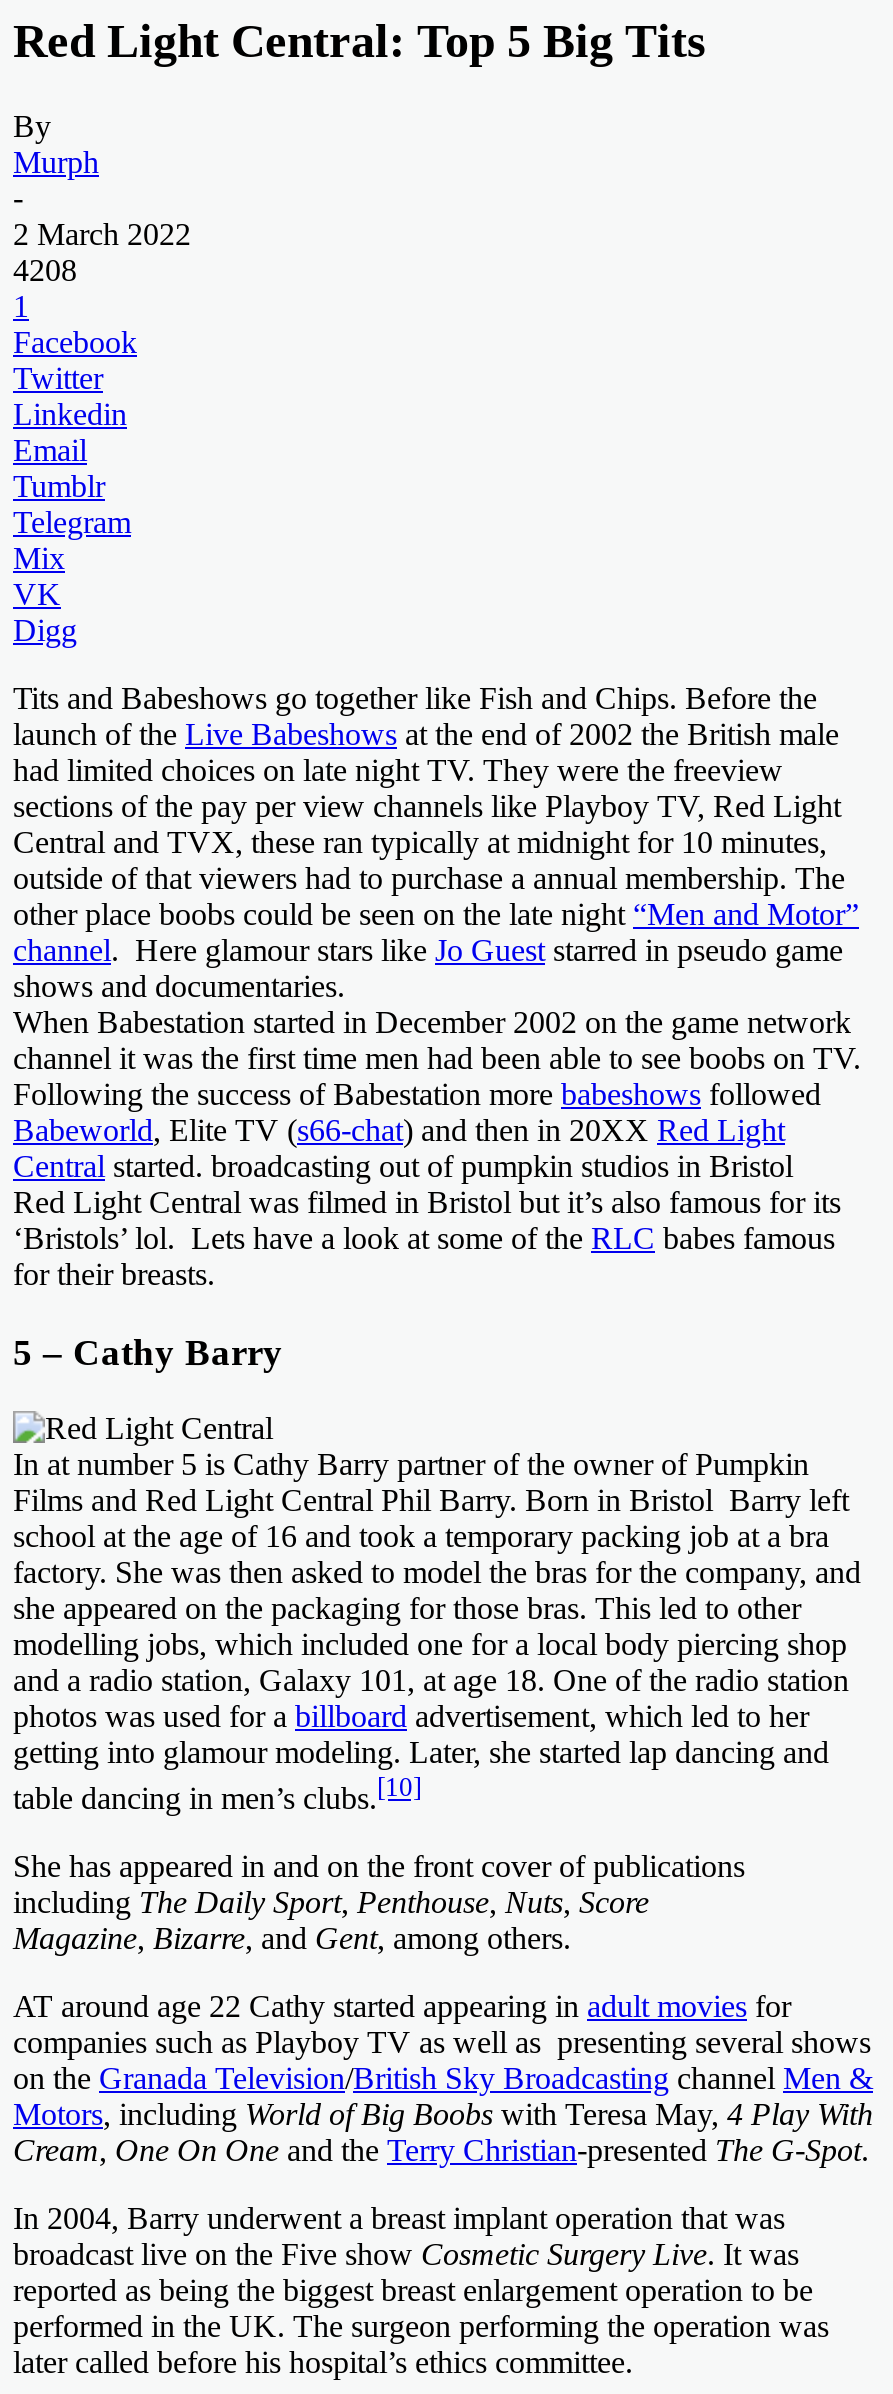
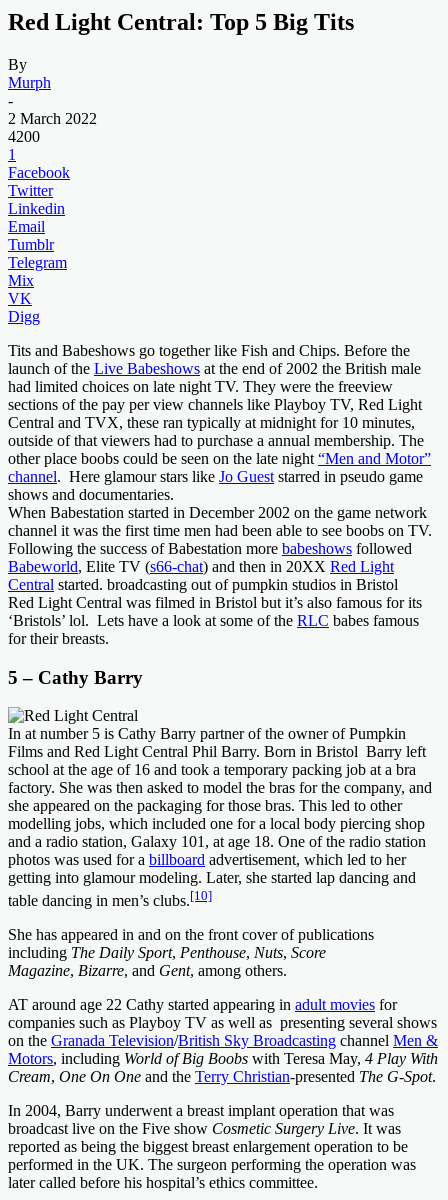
[13,253,77,287] 4208 -> [8,128,40,145] 4200

